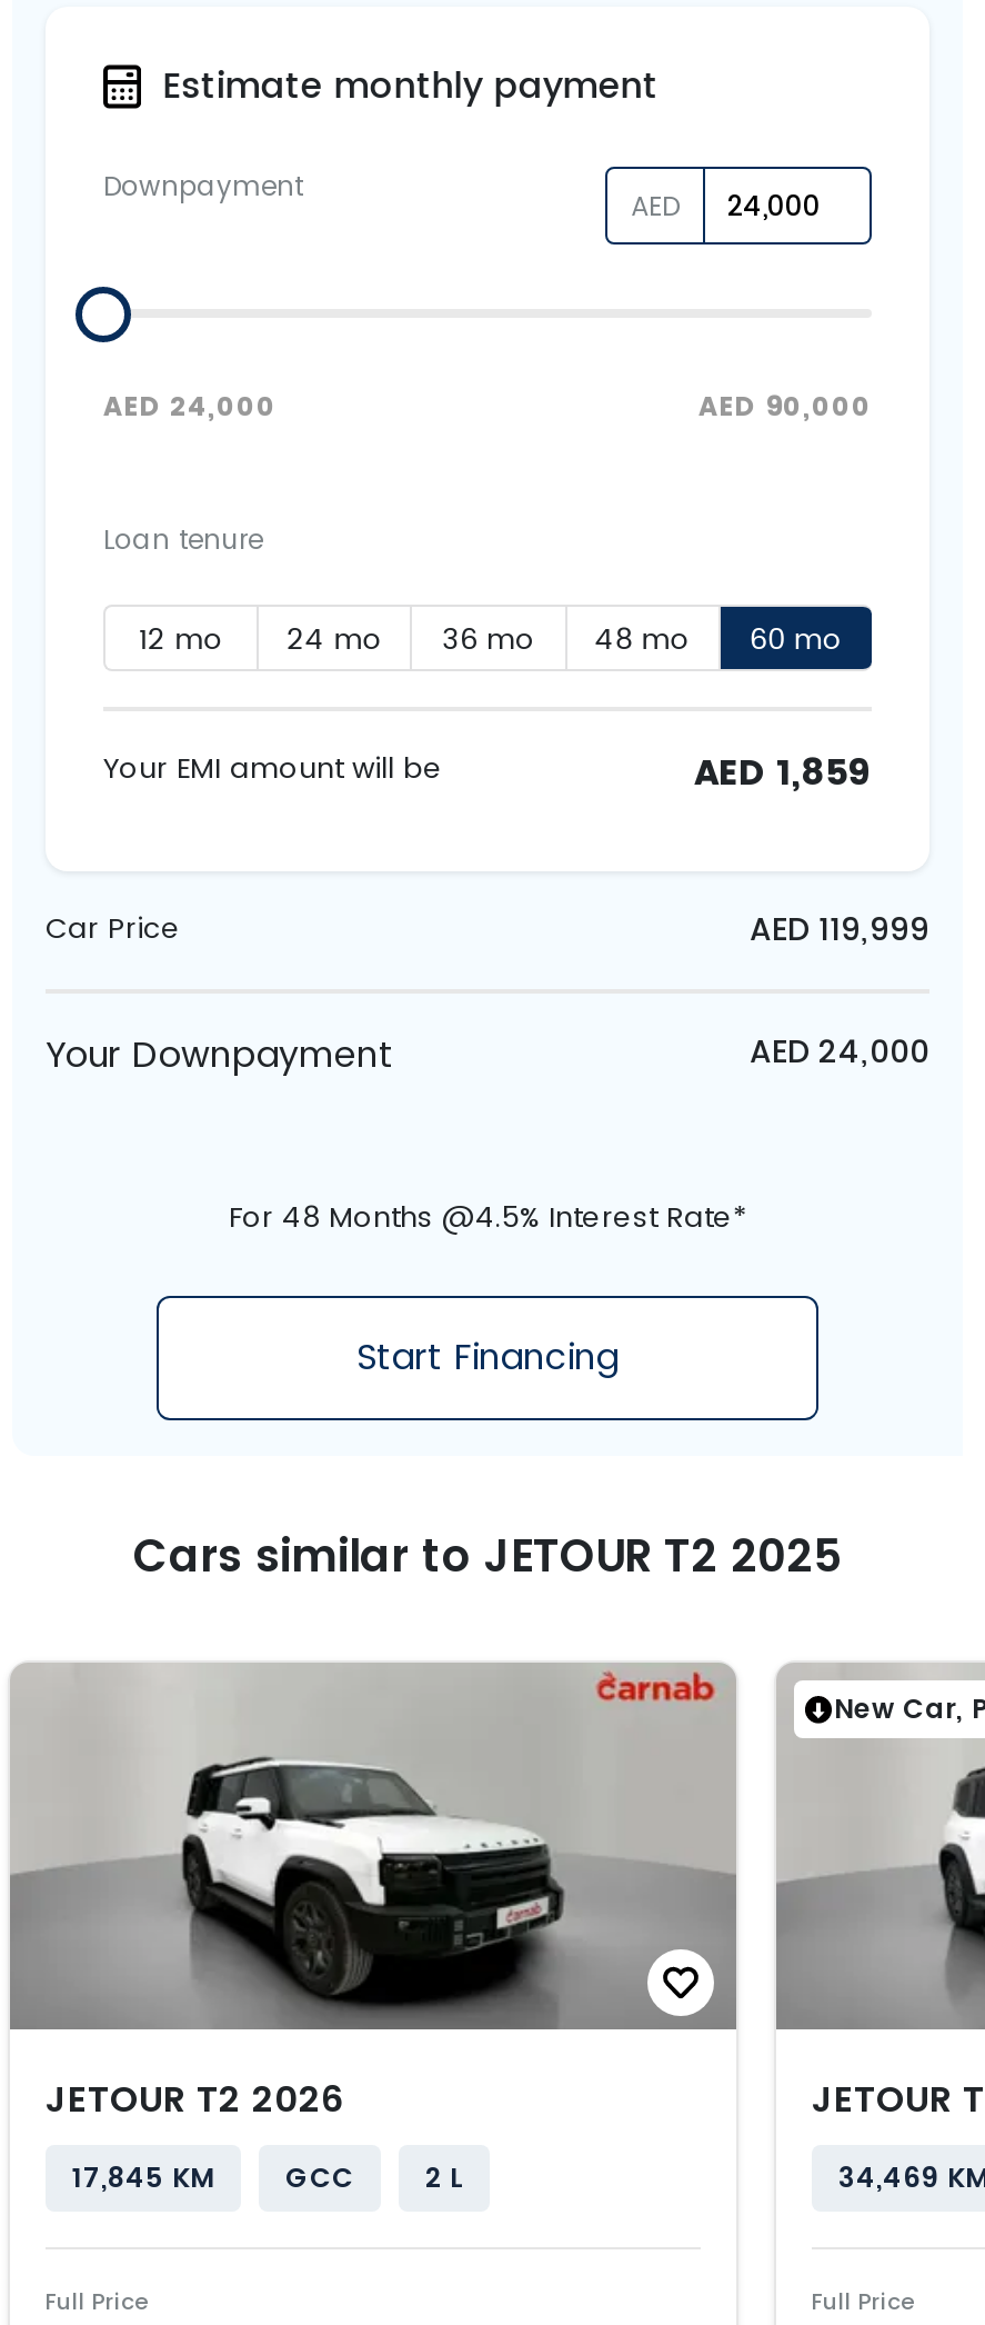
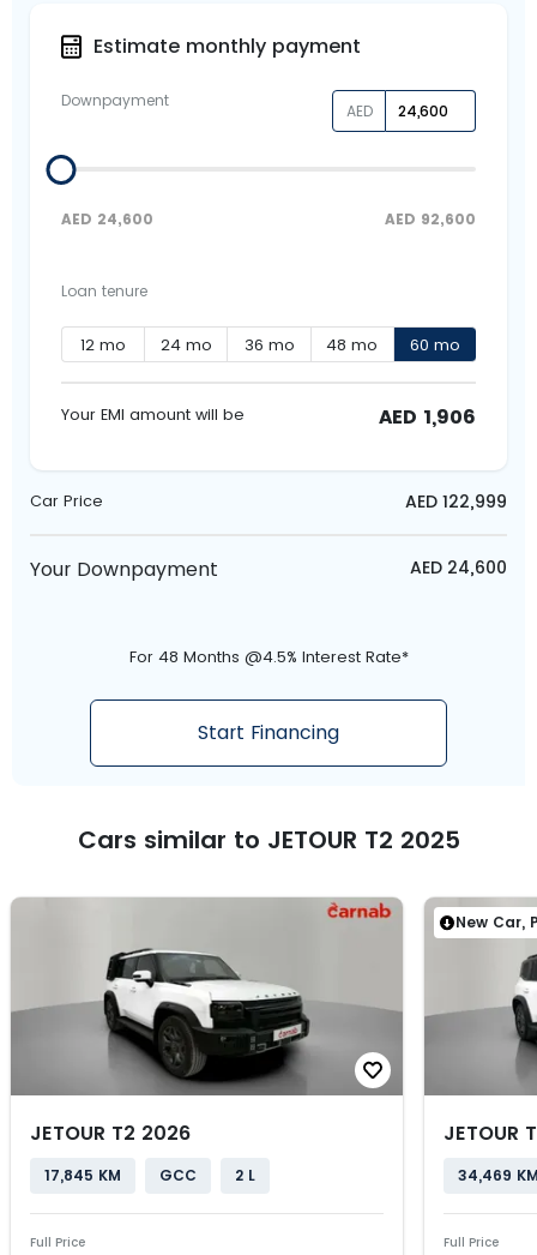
[103,387,277,425] AED 24,000 -> [61,209,153,229] AED 24,600
[698,387,872,425] AED 90,000 -> [385,209,476,229] AED 92,600
[694,747,872,798] AED 1,859 -> [379,403,476,431] AED 1,906
[750,907,929,951] AED 119,999 -> [405,490,507,514] AED 122,999
[750,1029,929,1074] AED 24,000 -> [410,556,507,580] AED 24,600

